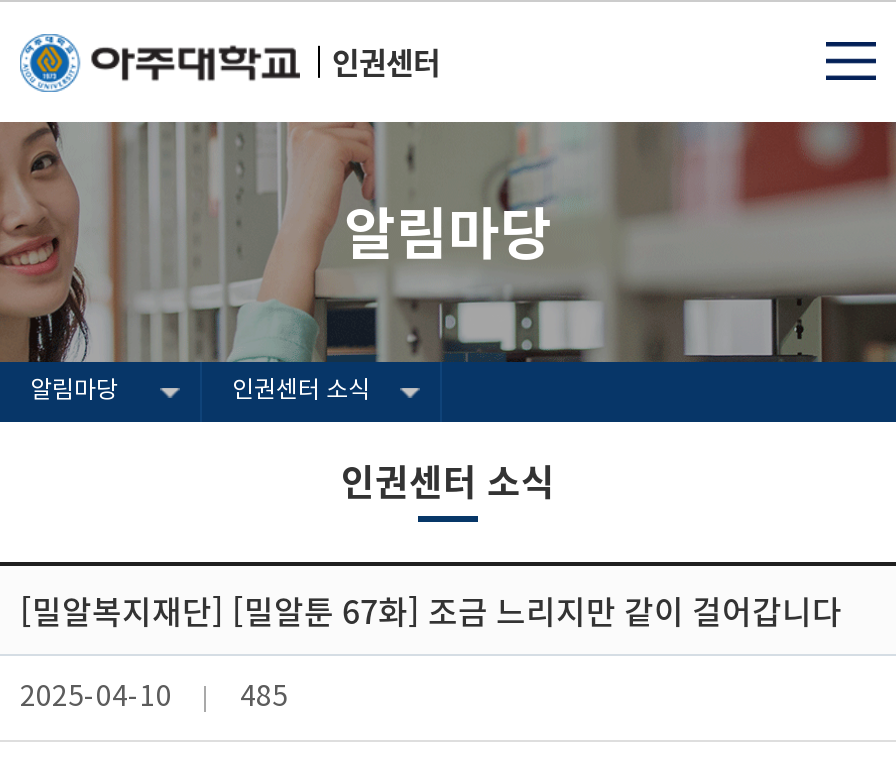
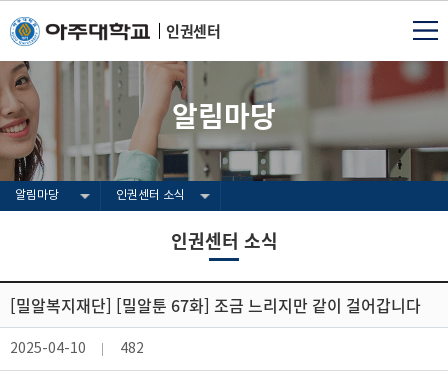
[240,682,288,714] 485 -> [120,341,144,357] 482

